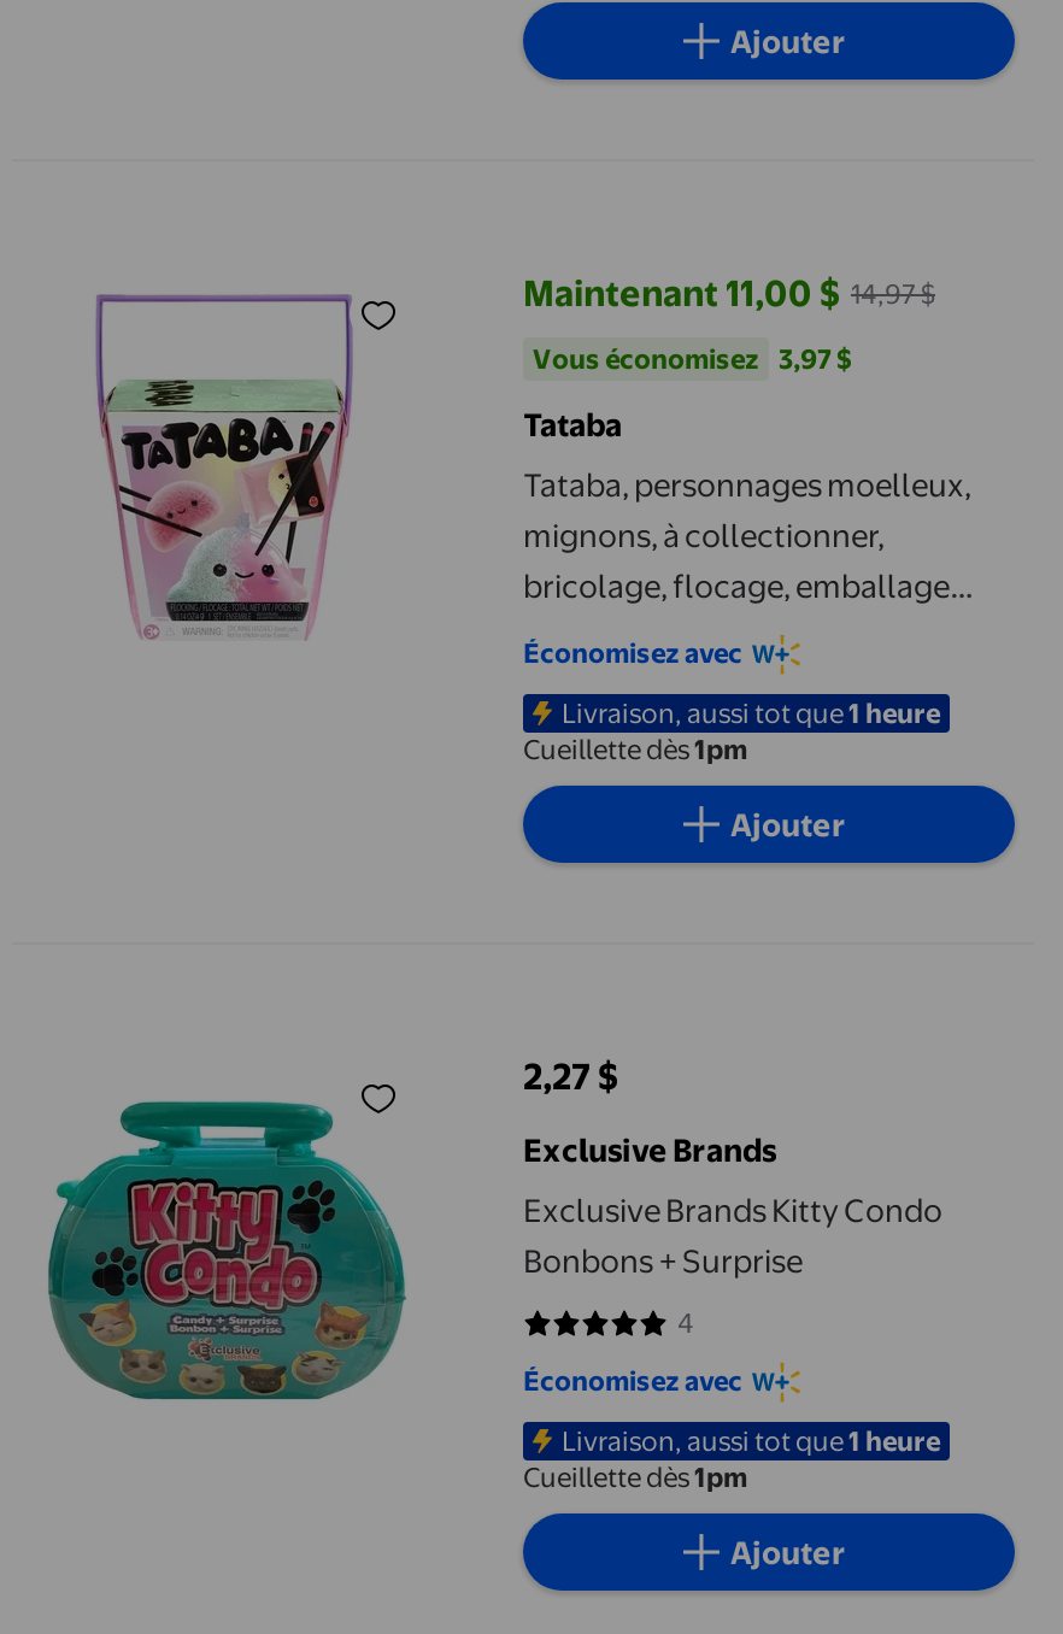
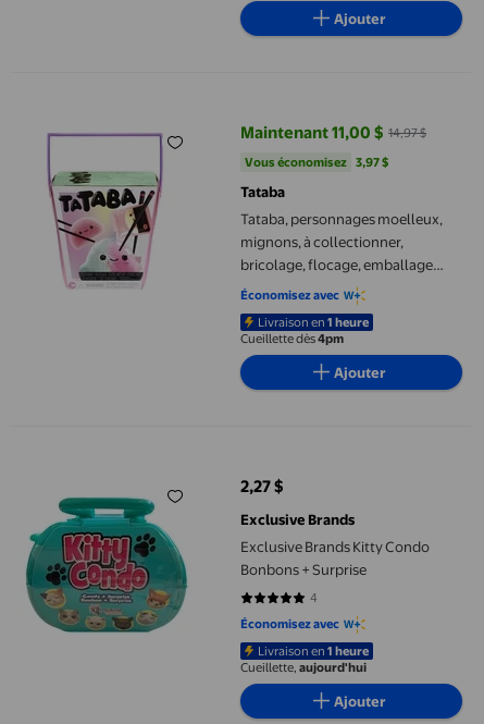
[523,695,940,766] Livraison, aussi tot que1 heure | Cueillette dès1pm -> [240,314,369,346] Livraison en1 heure | Cueillette dès4pm
[523,1423,940,1494] Livraison, aussi tot que1 heure | Cueillette dès1pm -> [240,643,369,675] Livraison en1 heure | Cueillette,aujourd'hui

